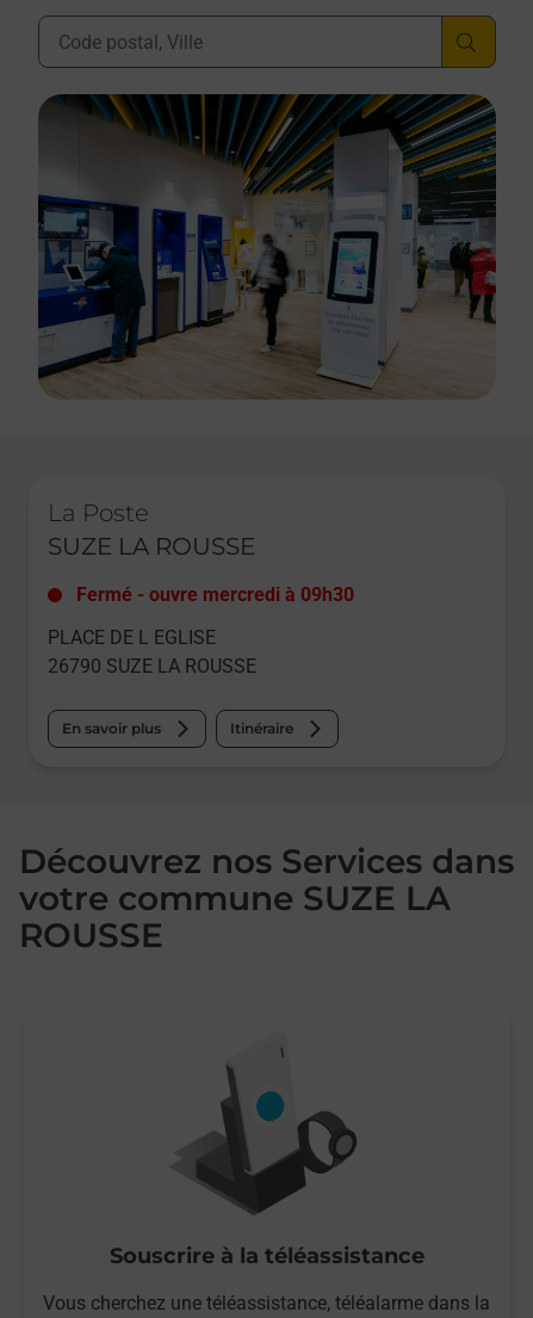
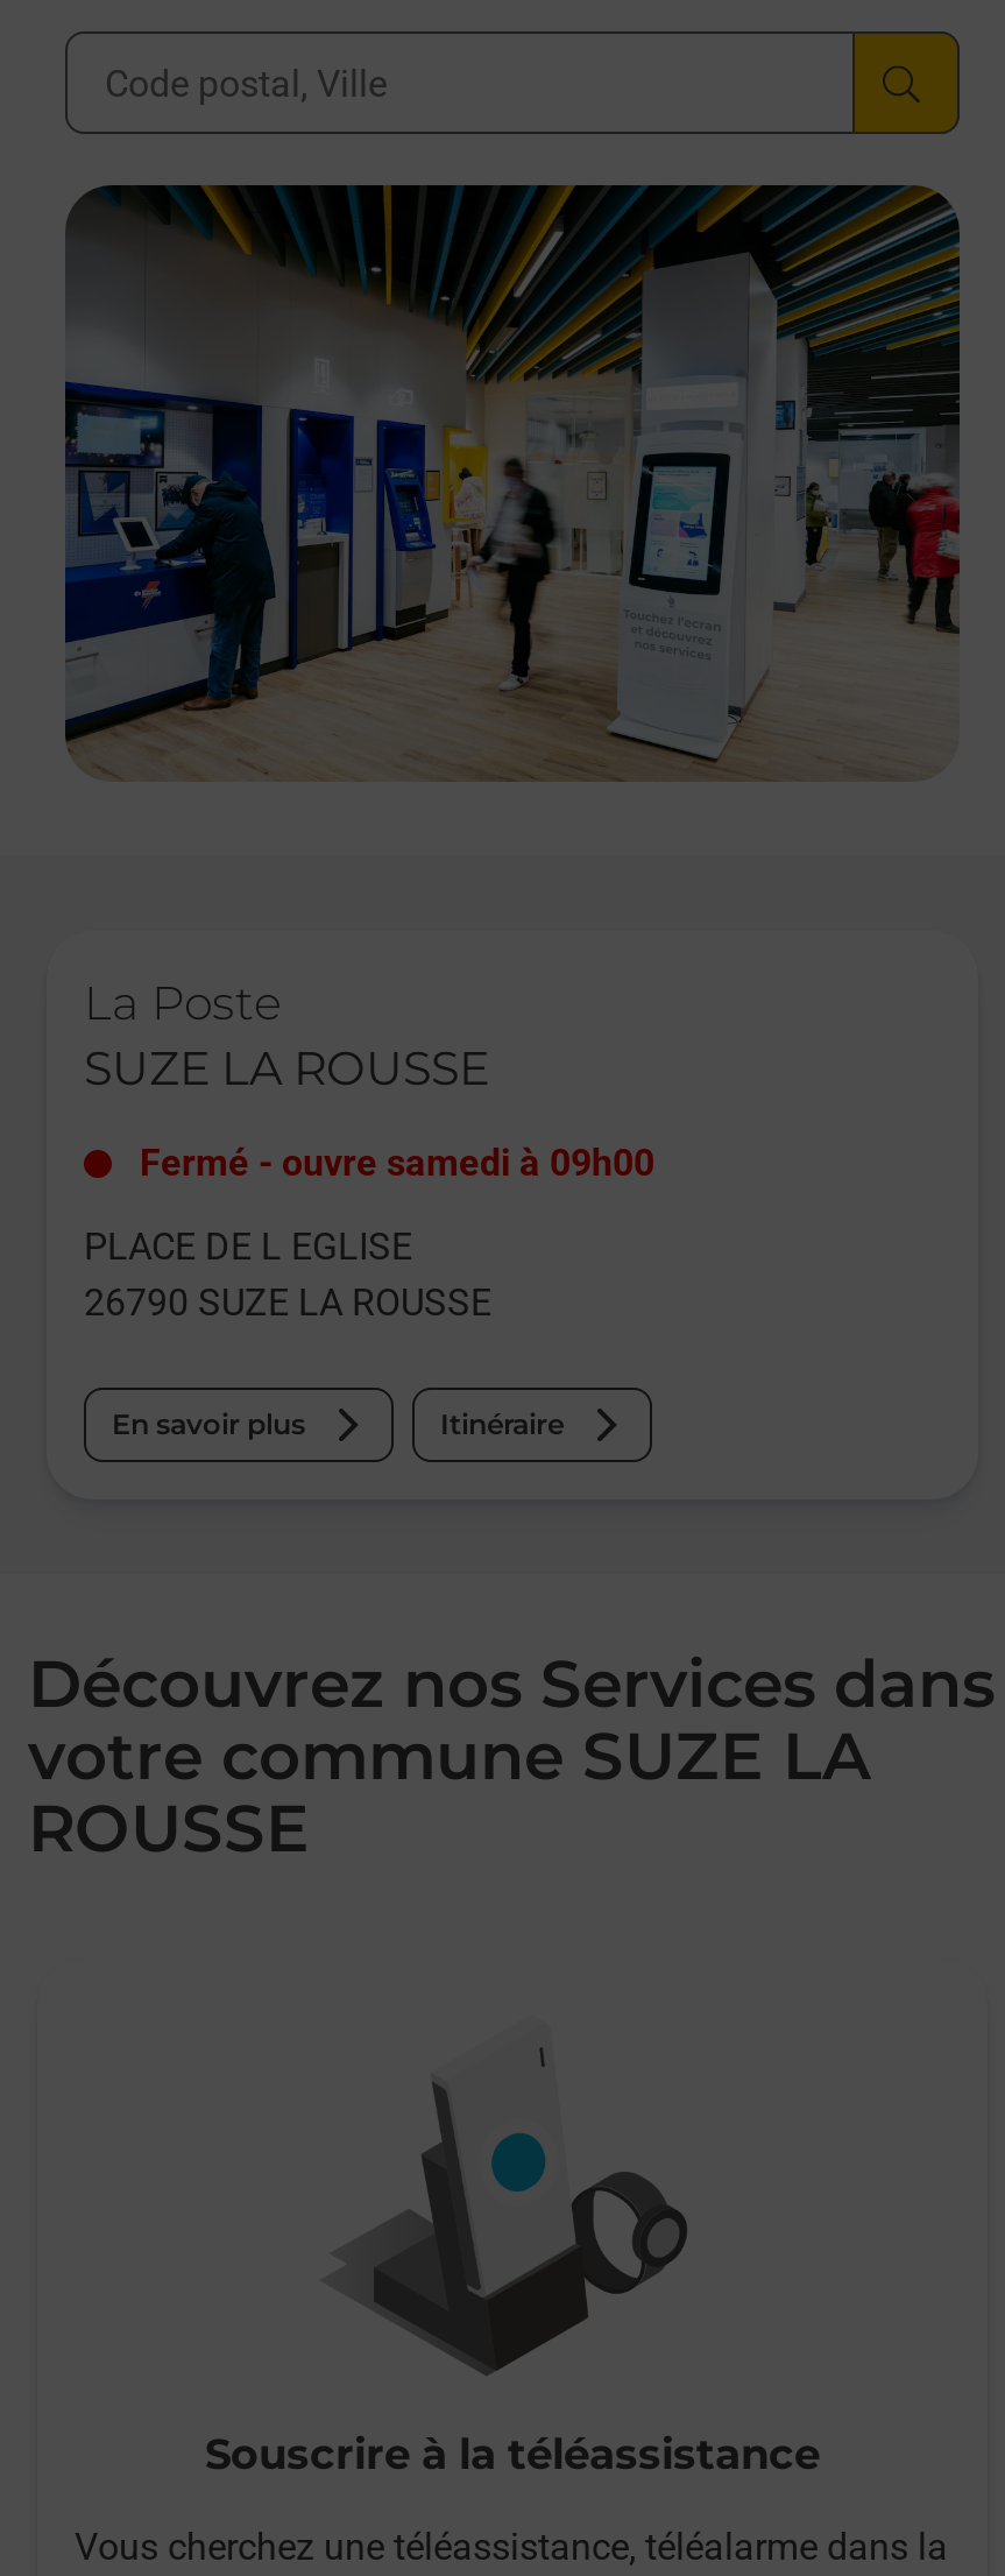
[76,583,354,606] Fermé - ouvre mercredi à 09h30 -> [140,1141,654,1185] Fermé - ouvre samedi à 09h00

